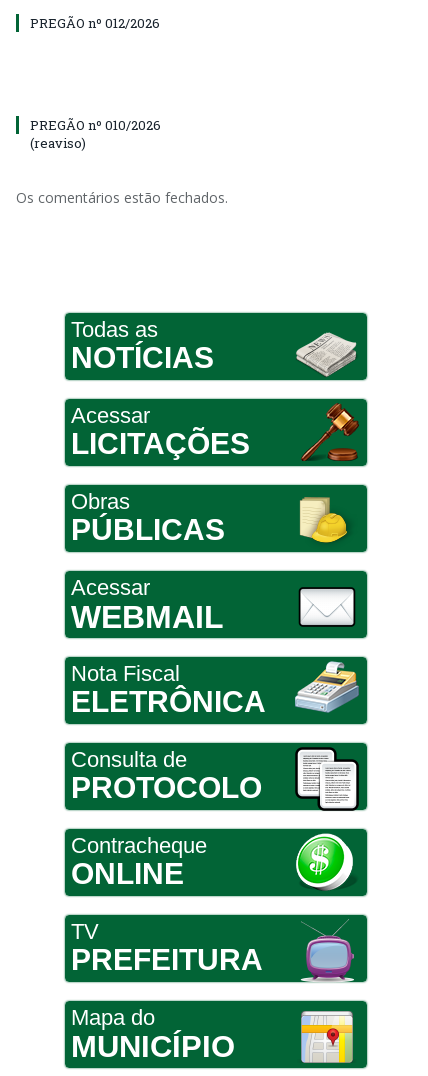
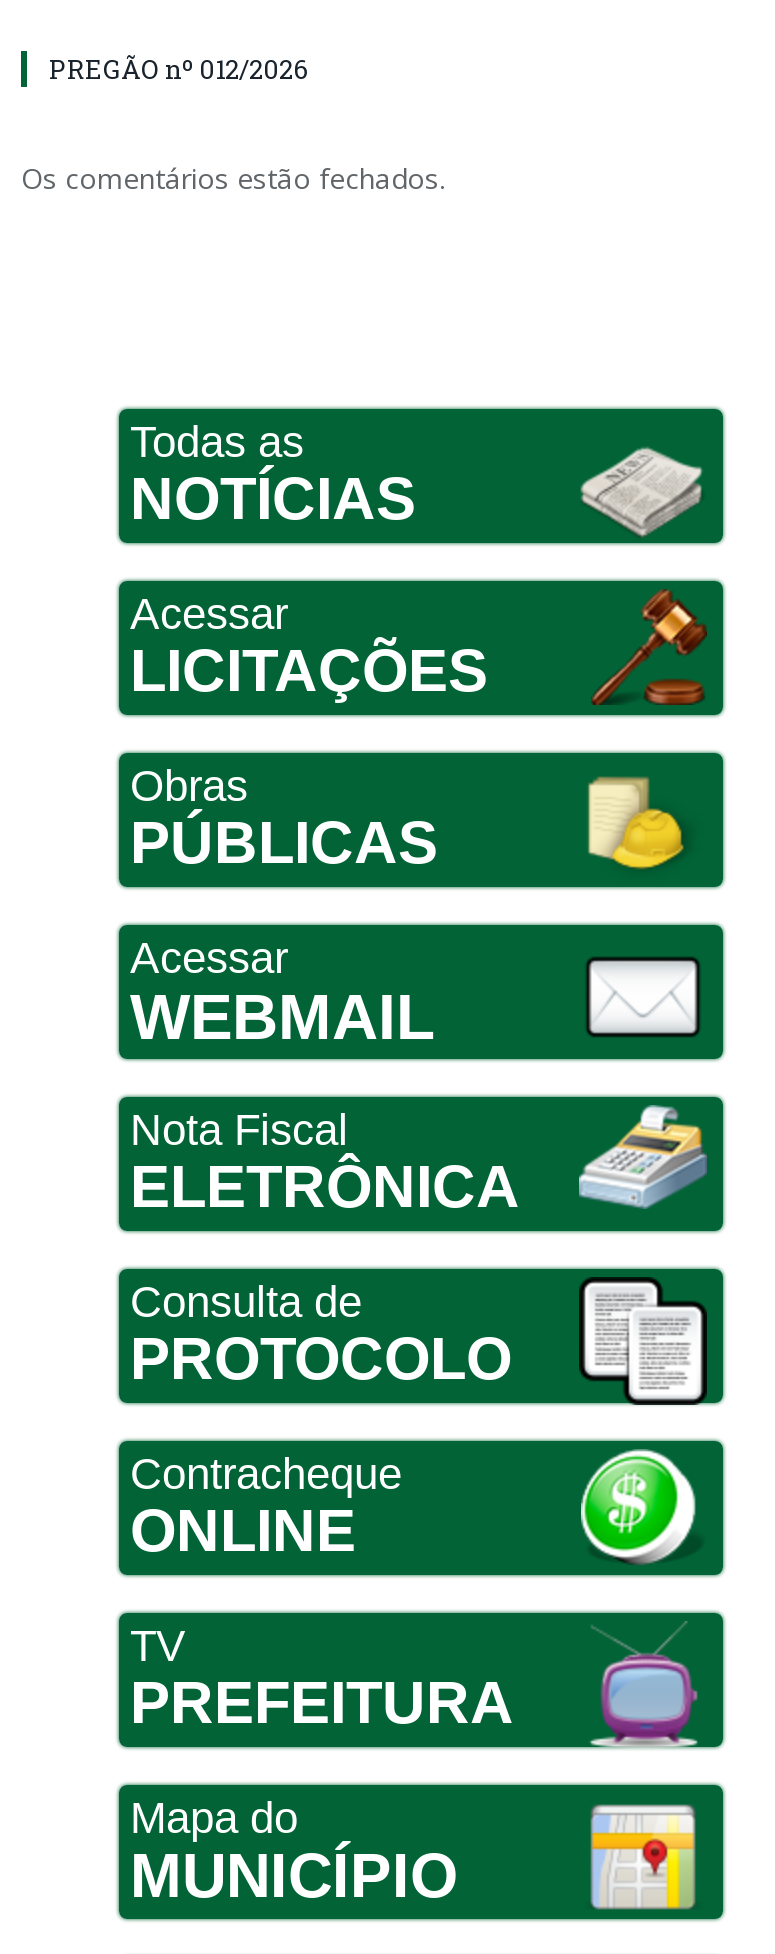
[30,116,161,152] PREGÃO nº 010/2026 | (reaviso) -> none

